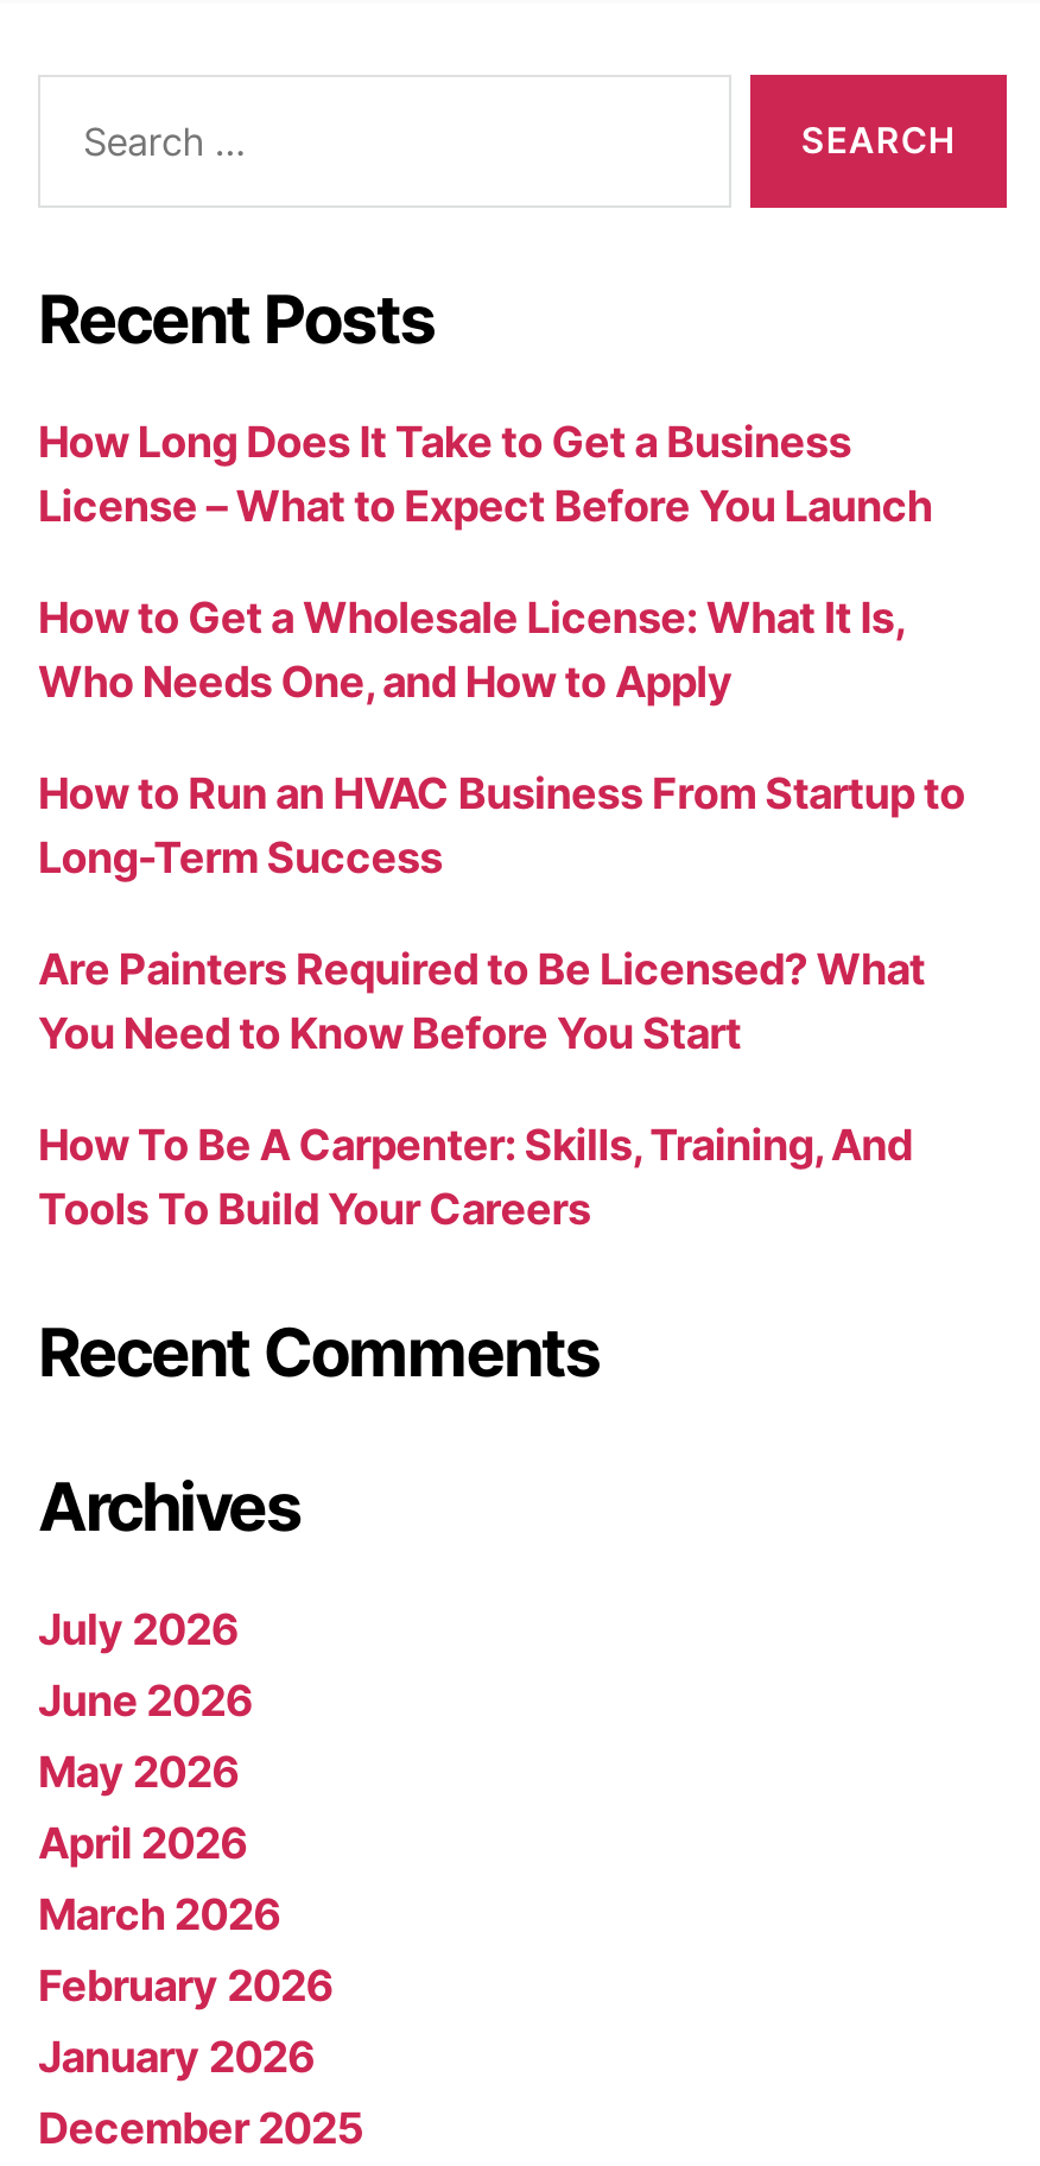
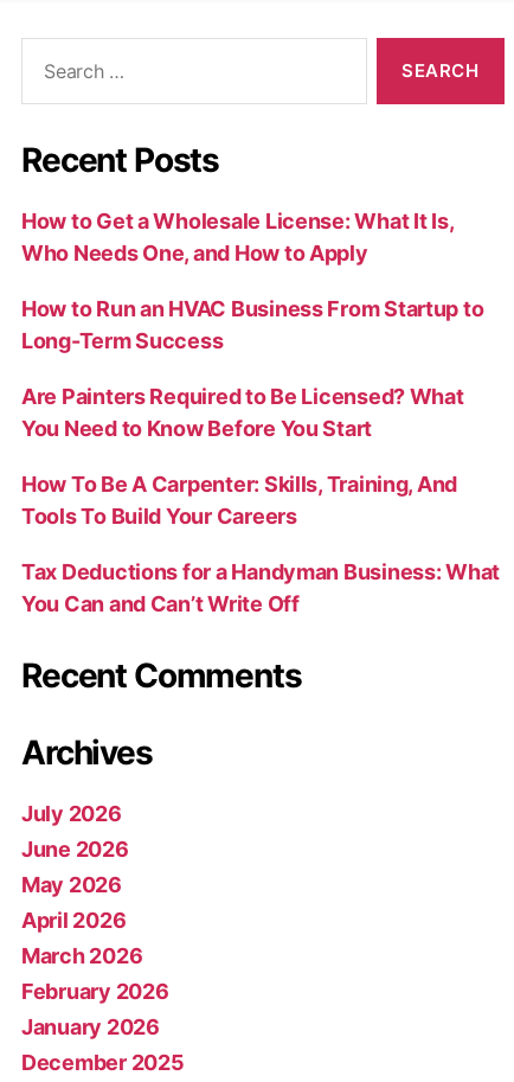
[38,417,941,531] How Long Does It Take to Get a Business | License – What to Expect Before You Launch -> none
moved [38,593,965,1234] -> [21,209,484,529]: How to Get a Wholesale License: What It Is, | Who Needs One, and How to Apply | How to Run an HVAC Business From Startup to | Long-Term Success | Are Painters Required to Be Licensed? What | You Need to Know Before You Start | How To Be A Carpenter: Skills, Training, And | Tools To Build Your Careers
none -> [21,559,500,616] Tax Deductions for a Handyman Business: What | You Can and Can’t Write Off

